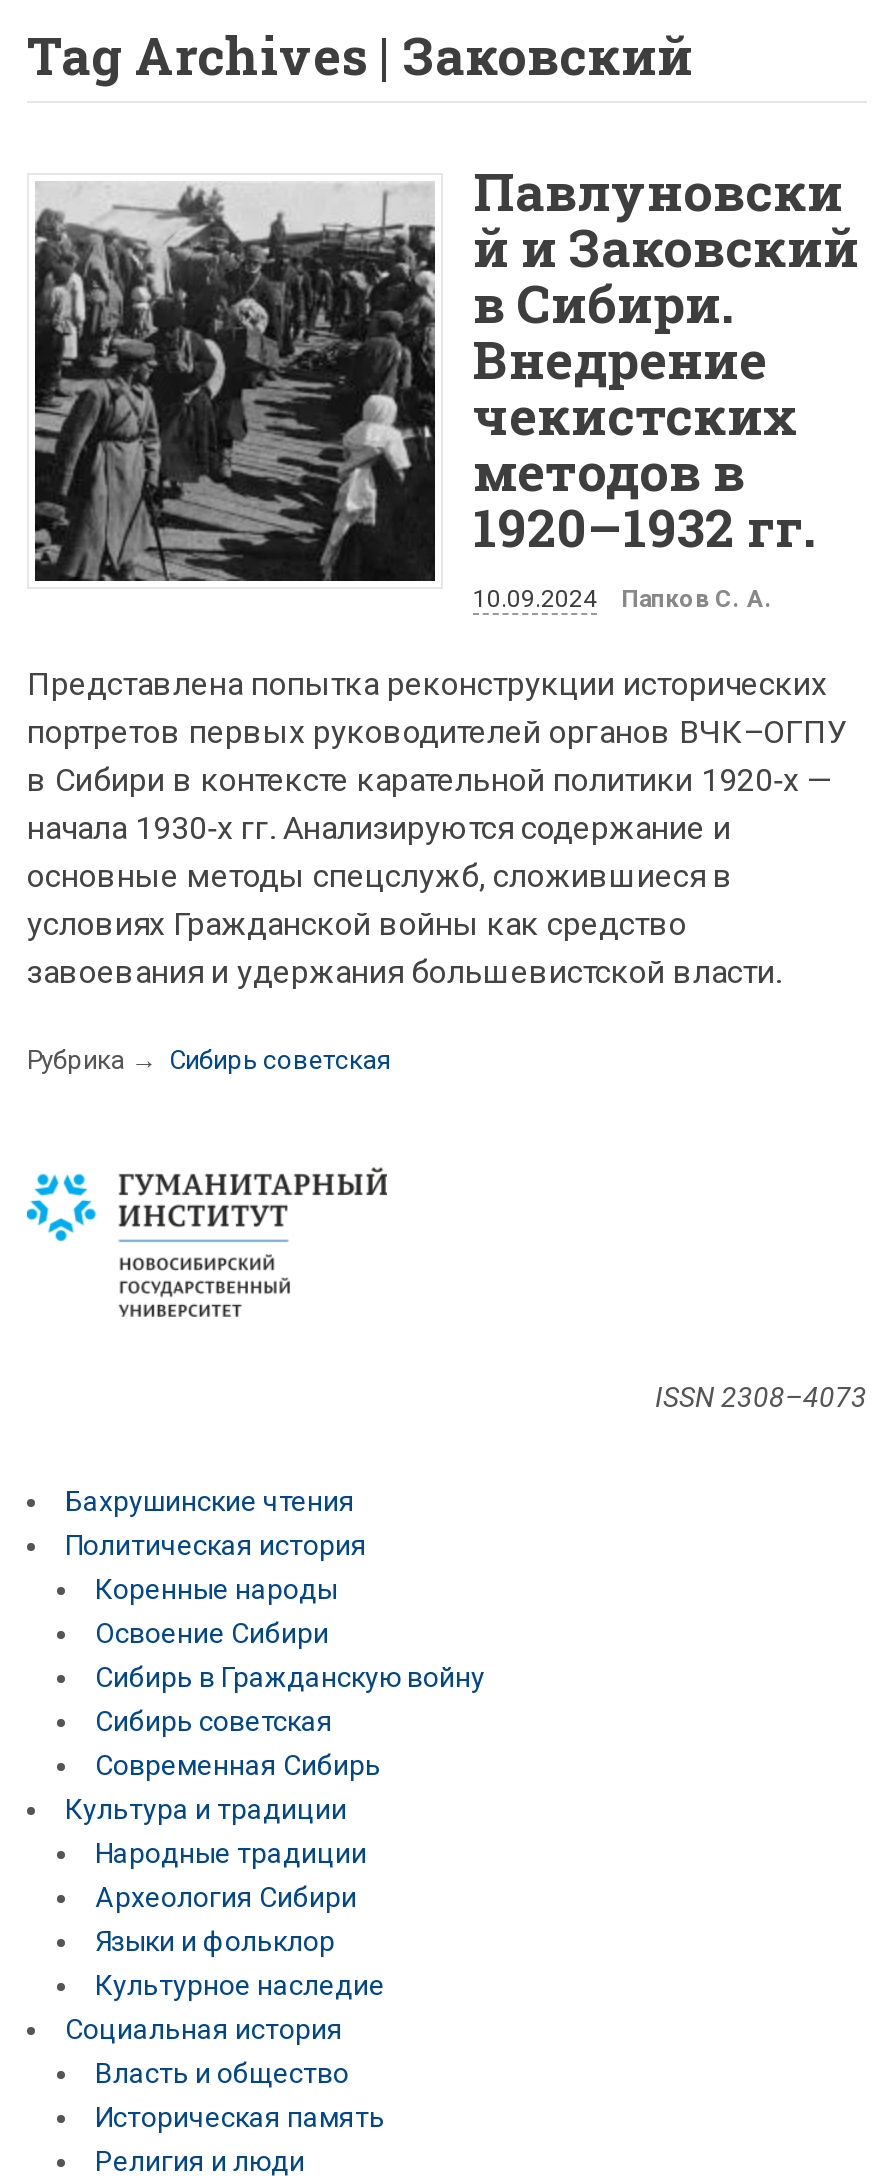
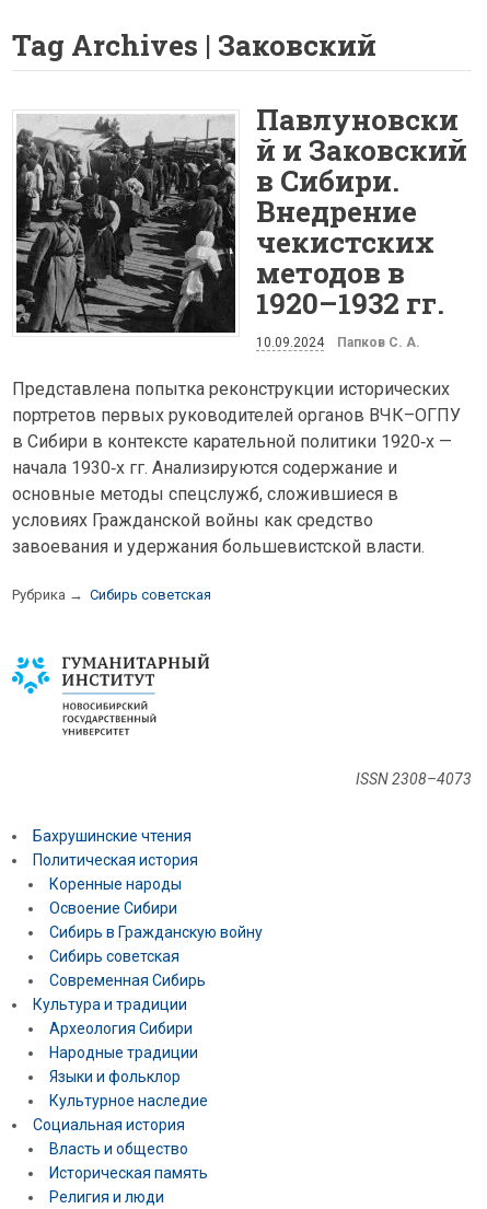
moved [95,1836,367,1868] -> [49,1043,198,1061]: Народные традиции
moved [95,1880,357,1912] -> [49,1019,193,1037]: Археология Сибири

